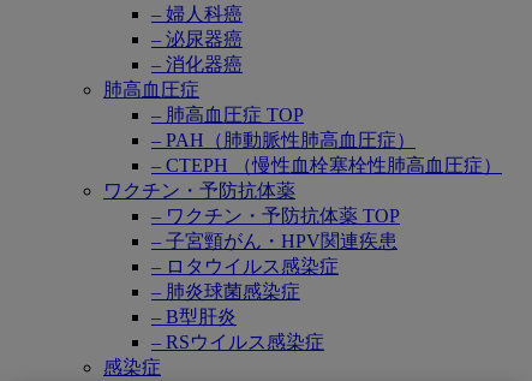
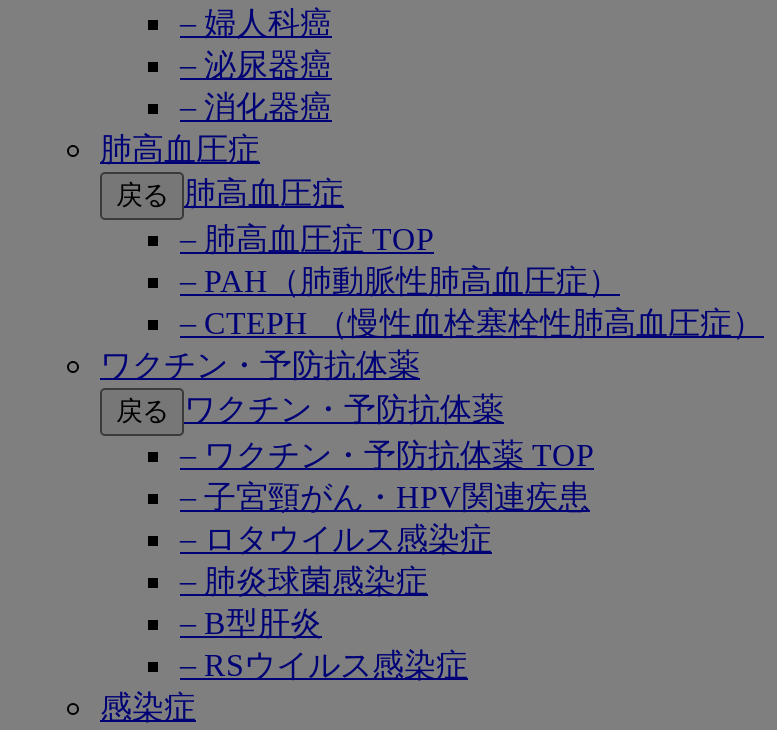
none -> [116,176,344,210] 戻る 肺高血圧症
none -> [116,392,504,426] 戻る ワクチン・予防抗体薬

